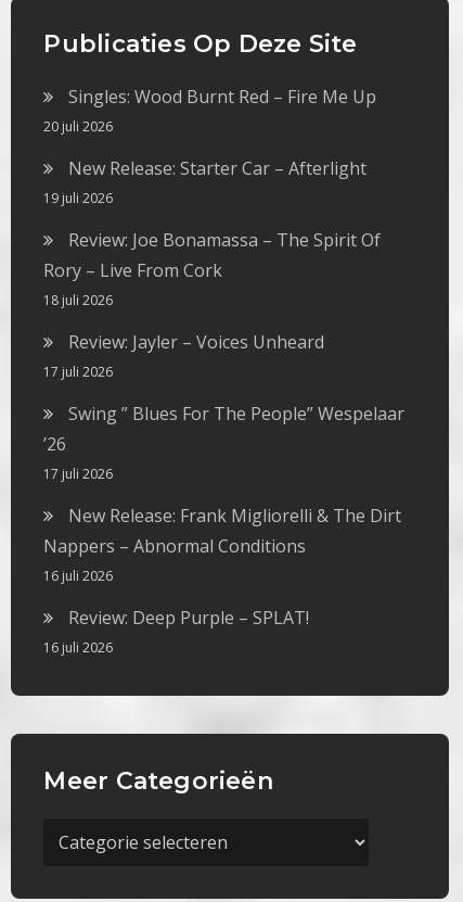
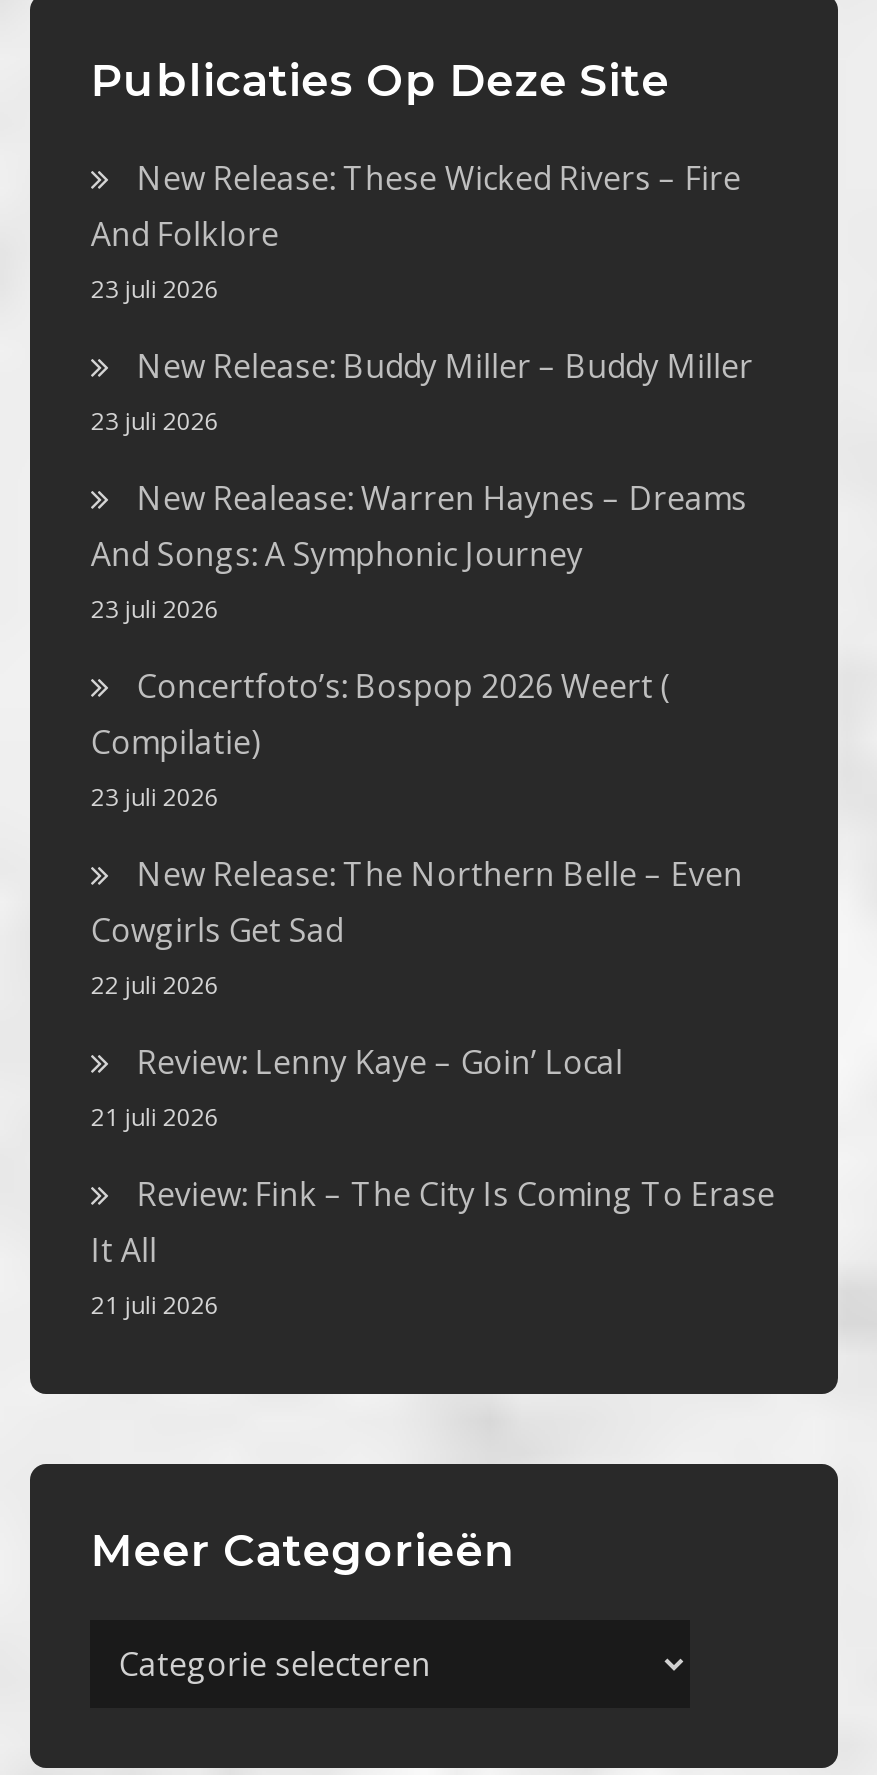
[44,85,377,136] Singles: Wood Burnt Red – Fire Me Up | 20 juli 2026 -> [91,157,741,307] New Release: These Wicked Rivers – Fire | And Folklore | 23 juli 2026
[44,157,367,208] New Release: Starter Car – Afterlight | 19 juli 2026 -> [91,345,753,439] New Release: Buddy Miller – Buddy Miller | 23 juli 2026
[44,228,381,310] Review: Joe Bonamassa – The Spirit Of | Rory – Live From Cork | 18 juli 2026 -> [91,477,747,627] New Realease: Warren Haynes – Dreams | And Songs: A Symphonic Journey | 23 juli 2026
[44,330,325,381] Review: Jayler – Voices Unheard | 17 juli 2026 -> [91,665,671,815] Concertfoto’s: Bospop 2026 Weert ( | Compilatie) | 23 juli 2026
[44,402,405,483] Swing ” Blues For The People” Wespelaar | ’26 | 17 juli 2026 -> [91,853,743,1003] New Release: The Northern Belle – Even | Cowgirls Get Sad | 22 juli 2026
[44,504,402,585] New Release: Frank Migliorelli & The Dirt | Nappers – Abnormal Conditions | 16 juli 2026 -> [91,1041,623,1135] Review: Lenny Kaye – Goin’ Local | 21 juli 2026
[44,606,309,657] Review: Deep Purple – SPLAT! | 16 juli 2026 -> [91,1173,775,1323] Review: Fink – The City Is Coming To Erase | It All | 21 juli 2026

